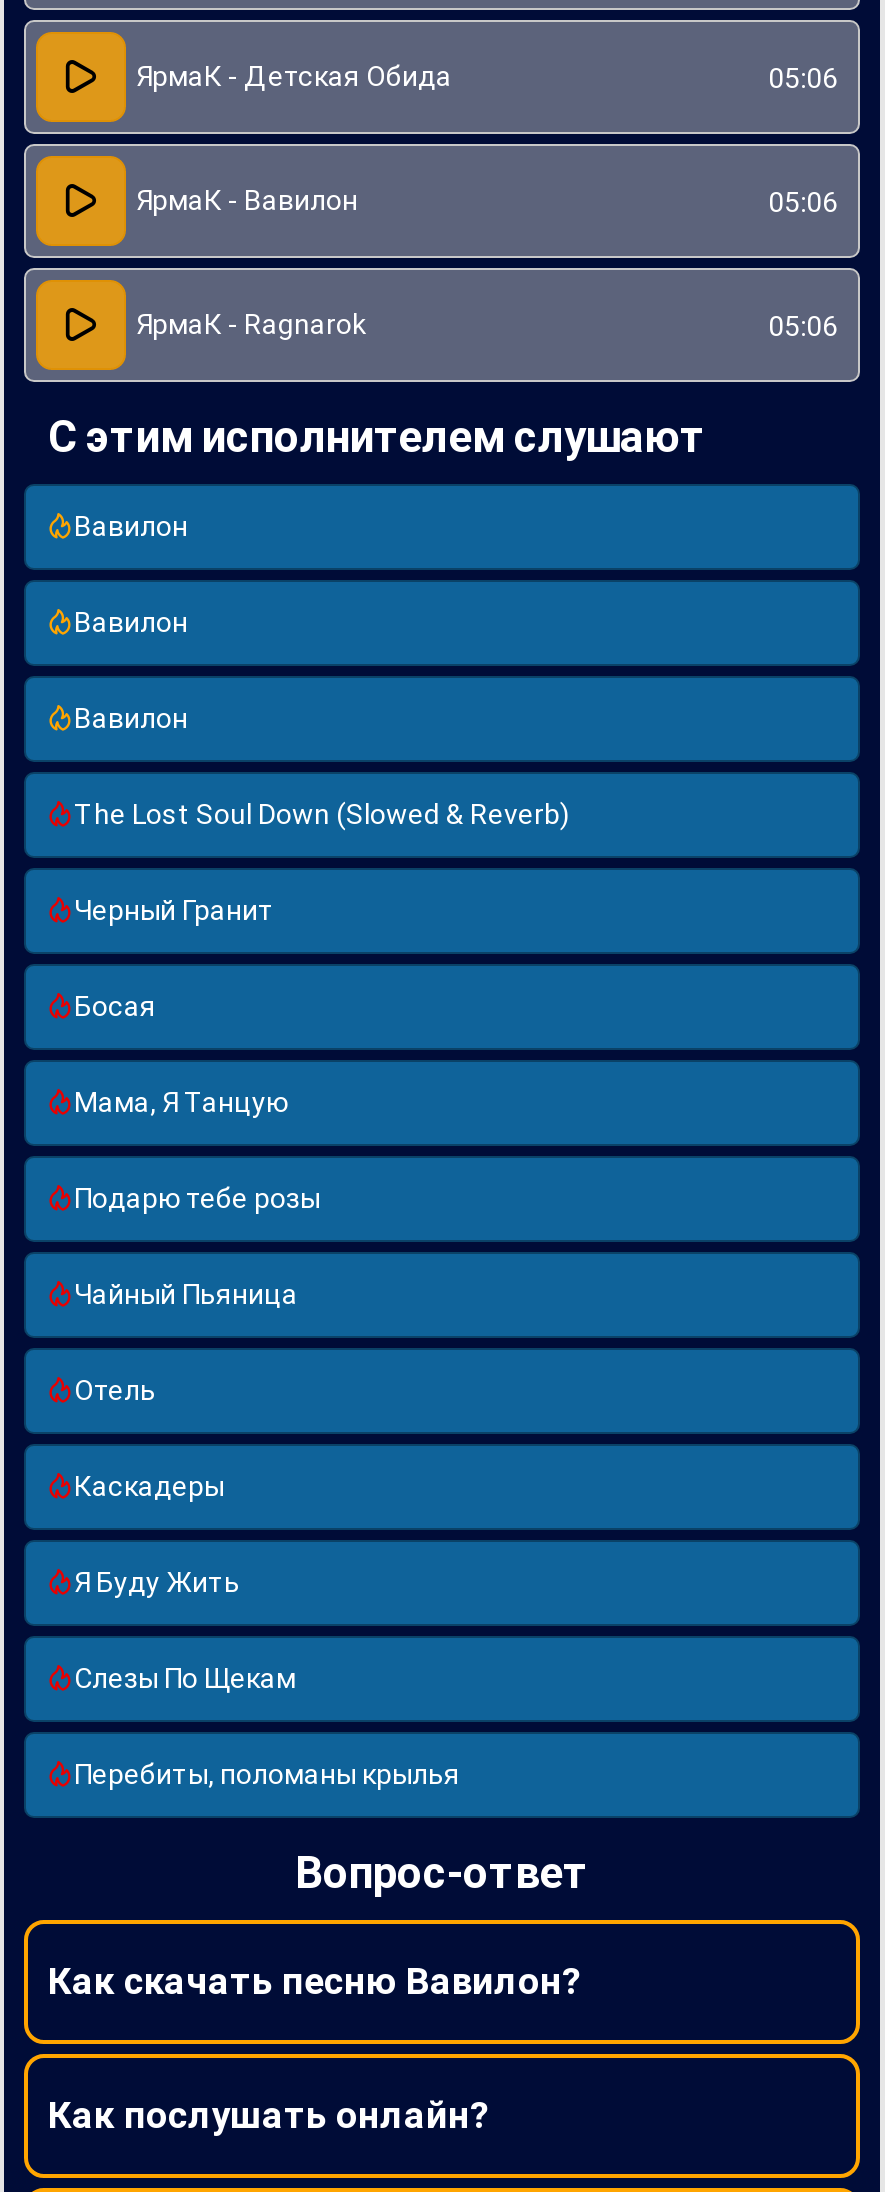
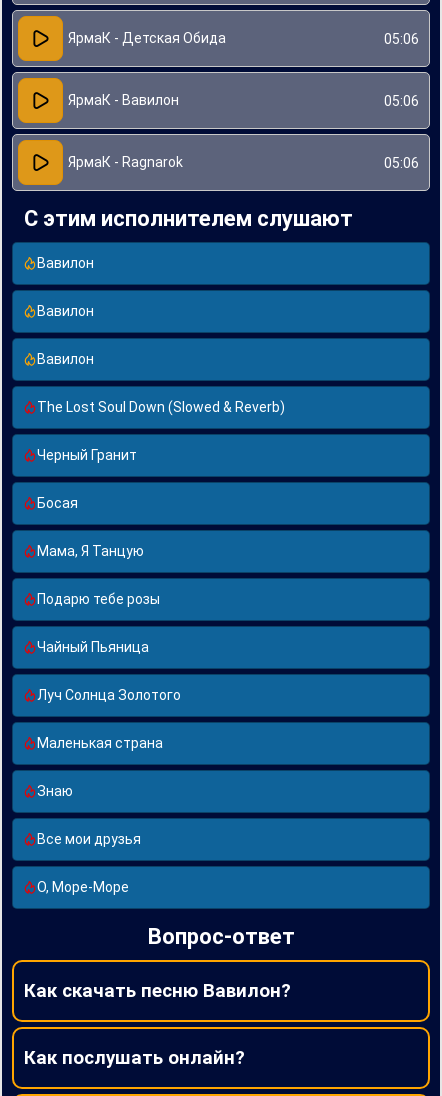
[74,1374,156,1406] Отель -> [37,687,181,703] Луч Солнца Золотого
[74,1470,224,1502] Каскадеры -> [37,735,163,751] Маленькая страна
[74,1566,240,1598] Я Буду Жить -> [37,783,73,799] Знаю
[74,1662,296,1694] Слезы По Щекам -> [37,831,141,847] Все мои друзья
[74,1758,460,1790] Перебиты, поломаны крылья -> [37,879,129,895] О, Море-Море

